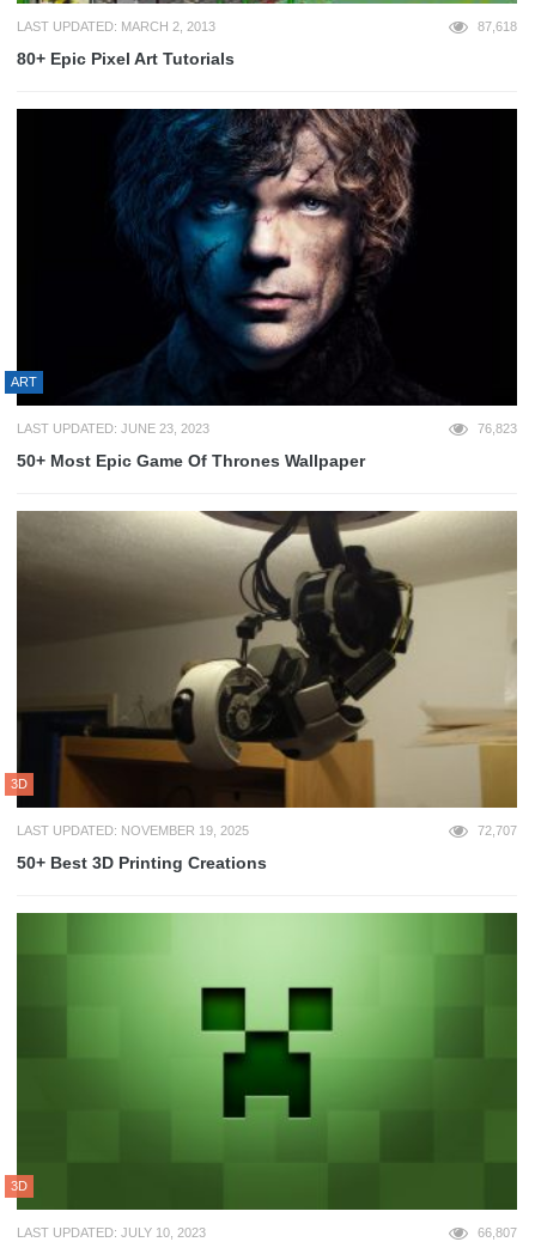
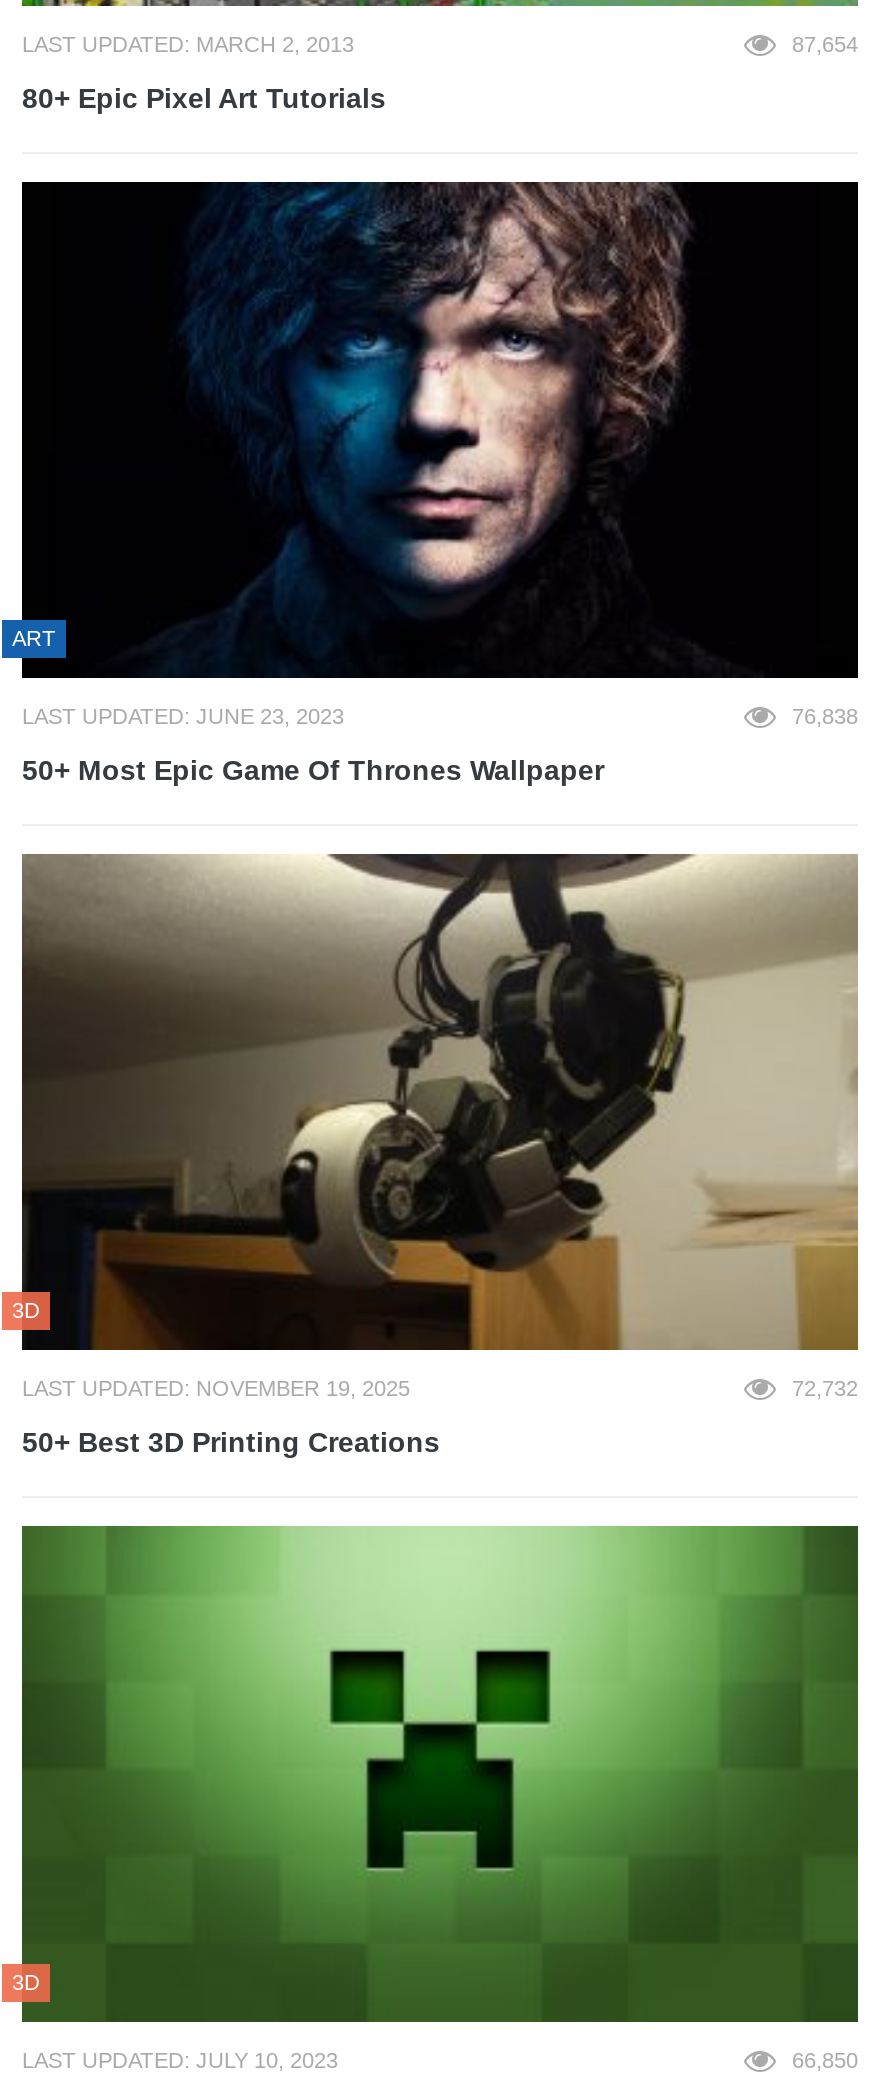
[474,19,517,33] 87,618 -> [786,31,858,55] 87,654
[474,421,517,435] 76,823 -> [786,704,858,728] 76,838
[474,823,517,837] 72,707 -> [786,1376,858,1400] 72,732
[474,1225,517,1240] 66,807 -> [786,2048,858,2072] 66,850

